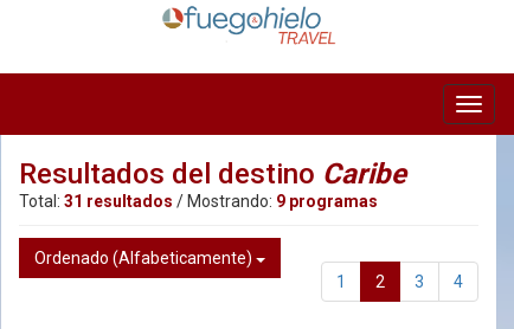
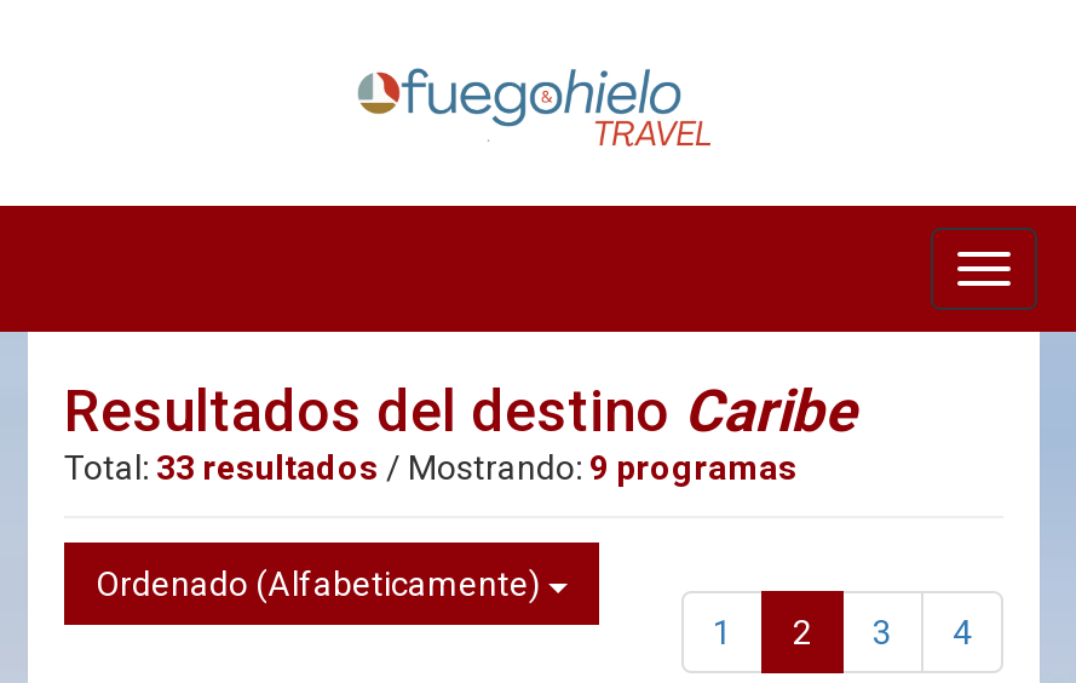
[19,192,378,211] Total: 31 resultados / Mostrando: 9 programas -> [64,449,798,487] Total: 33 resultados / Mostrando: 9 programas

